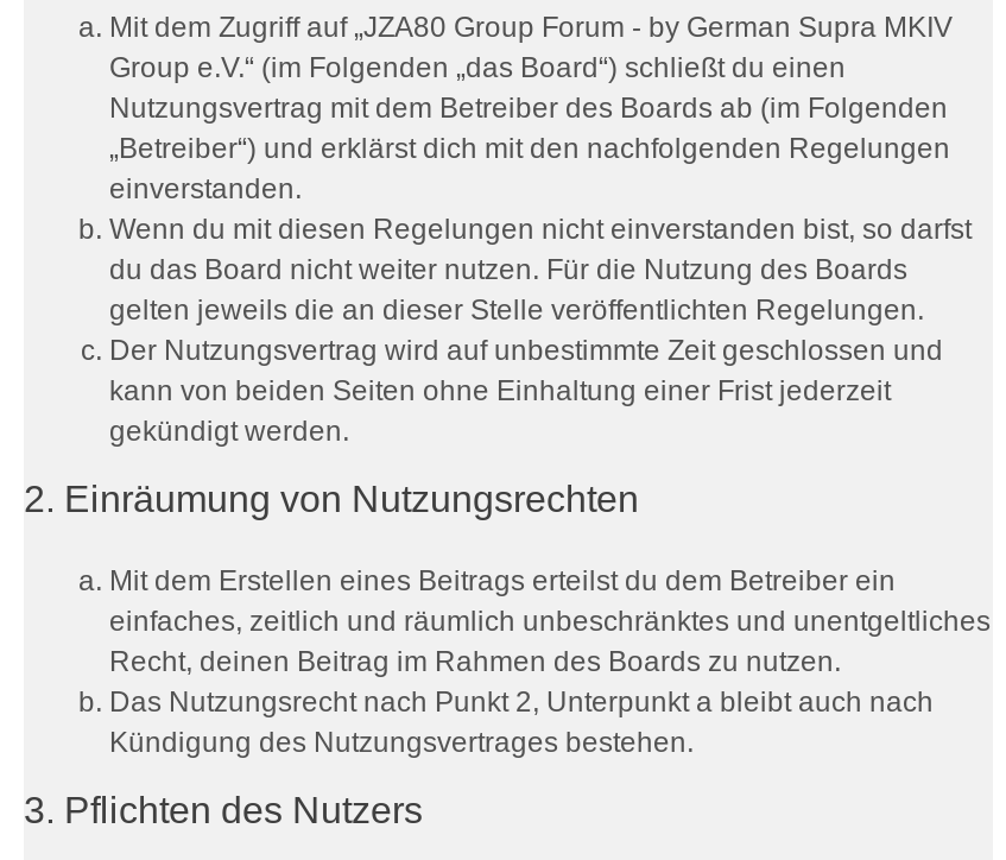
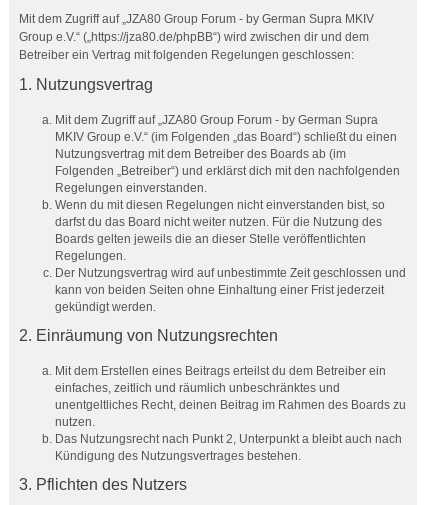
[109,51,972,327] Group e.V.“ (im Folgenden „das Board“) schließt du einen | Nutzungsvertrag mit dem Betreiber des Boards ab (im Folgenden | „Betreiber“) und erklärst dich mit den nachfolgenden Regelungen | einverstanden. | Wenn du mit diesen Regelungen nicht einverstanden bist, so darfst | du das Board nicht weiter nutzen. Für die Nutzung des Boards | gelten jeweils die an dieser Stelle veröffentlichten Regelungen. -> [19,30,400,263] Group e.V.“ („https://jza80.de/phpBB“) wird zwischen dir und dem | Betreiber ein Vertrag mit folgenden Regelungen geschlossen: | 1. Nutzungsvertrag | Mit dem Zugriff auf „JZA80 Group Forum - by German Supra | MKIV Group e.V.“ (im Folgenden „das Board“) schließt du einen | Nutzungsvertrag mit dem Betreiber des Boards ab (im | Folgenden „Betreiber“) und erklärst dich mit den nachfolgenden | Regelungen einverstanden. | Wenn du mit diesen Regelungen nicht einverstanden bist, so | darfst du das Board nicht weiter nutzen. Für die Nutzung des | Boards gelten jeweils die an dieser Stelle veröffentlichten | Regelungen.

